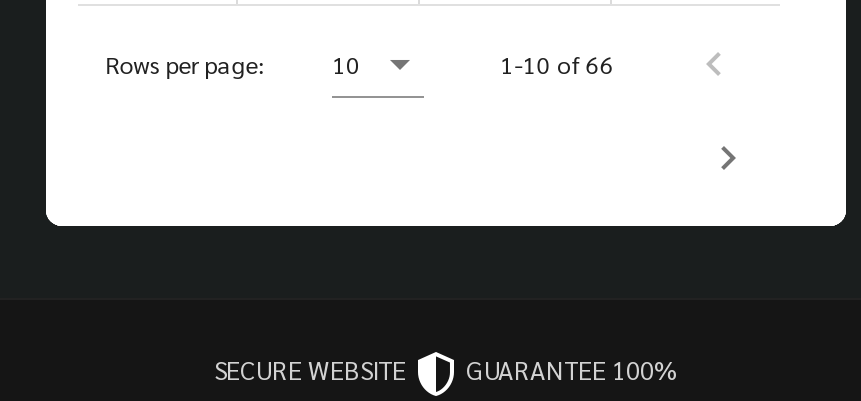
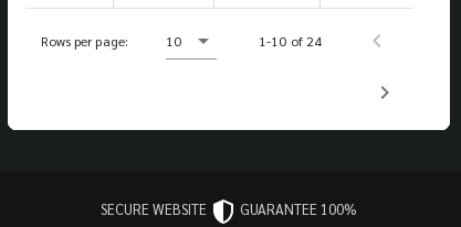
[500,48,614,80] 1-10 of 66 -> [259,32,322,49] 1-10 of 24

